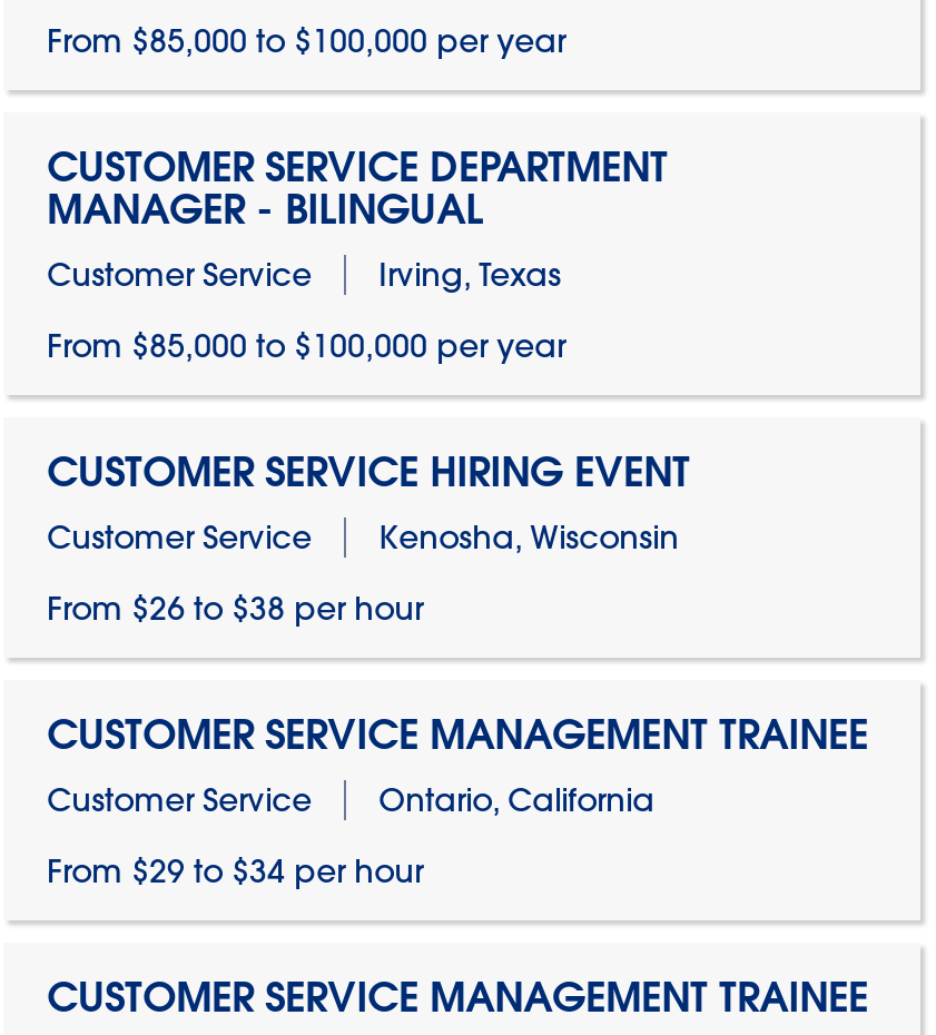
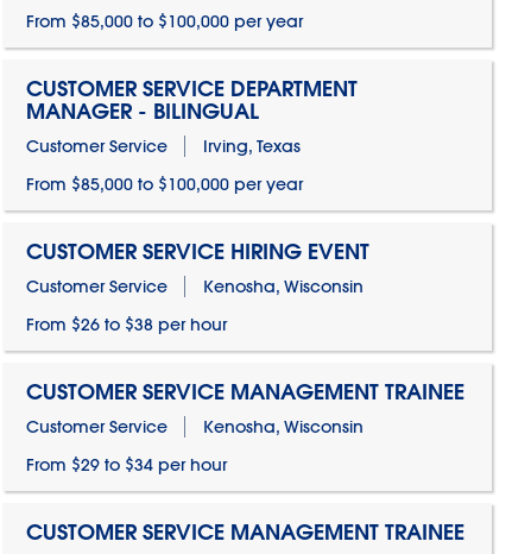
[379,780,655,820] Ontario, California -> [203,416,363,437] Kenosha, Wisconsin

